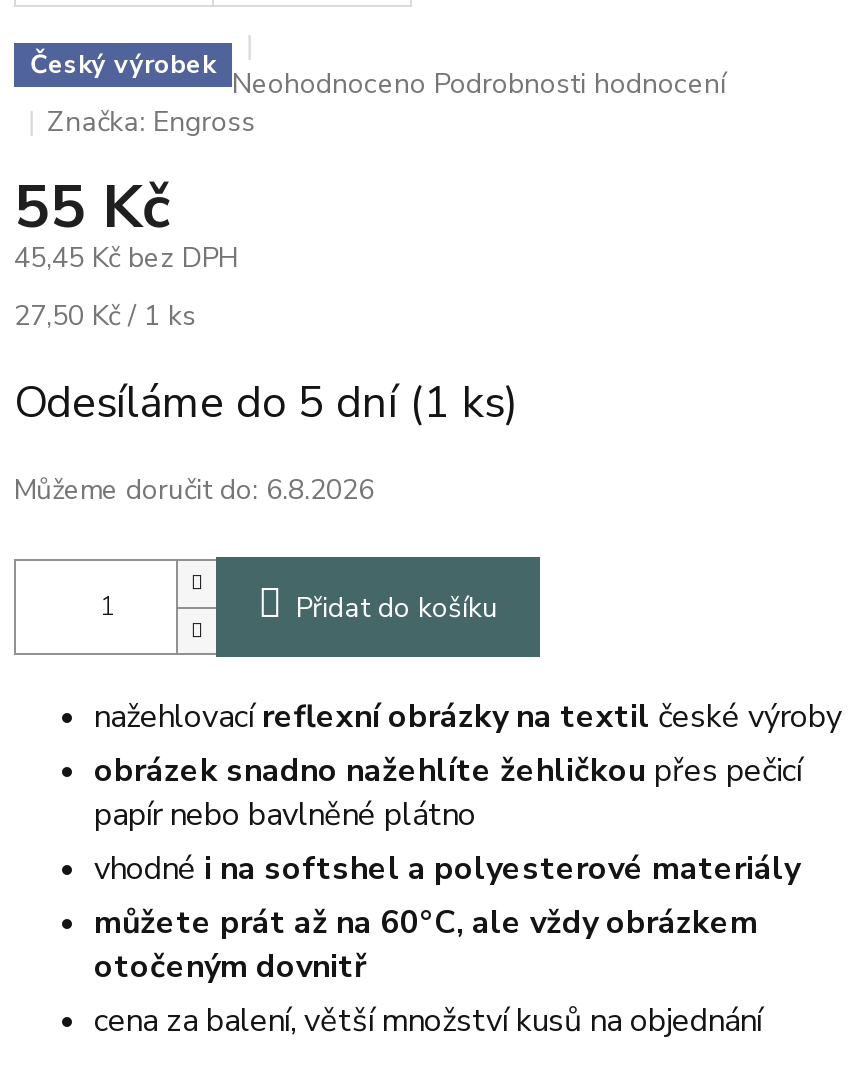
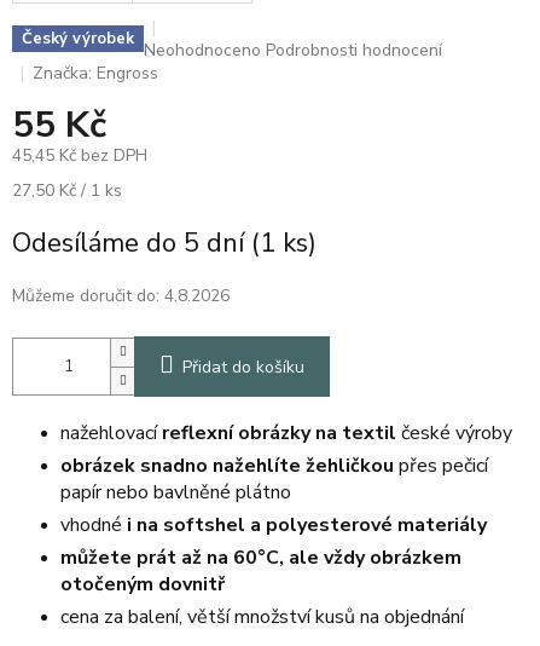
[14,471,374,509] Můžeme doručit do: 6.8.2026 -> [12,284,230,307] Můžeme doručit do: 4.8.2026

